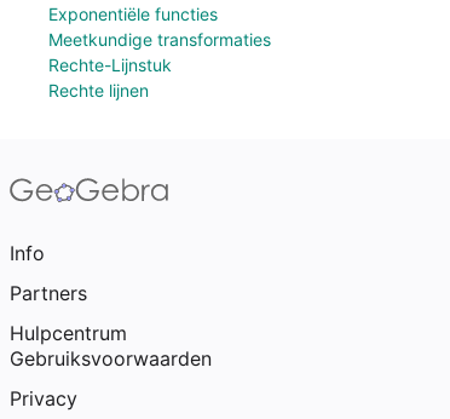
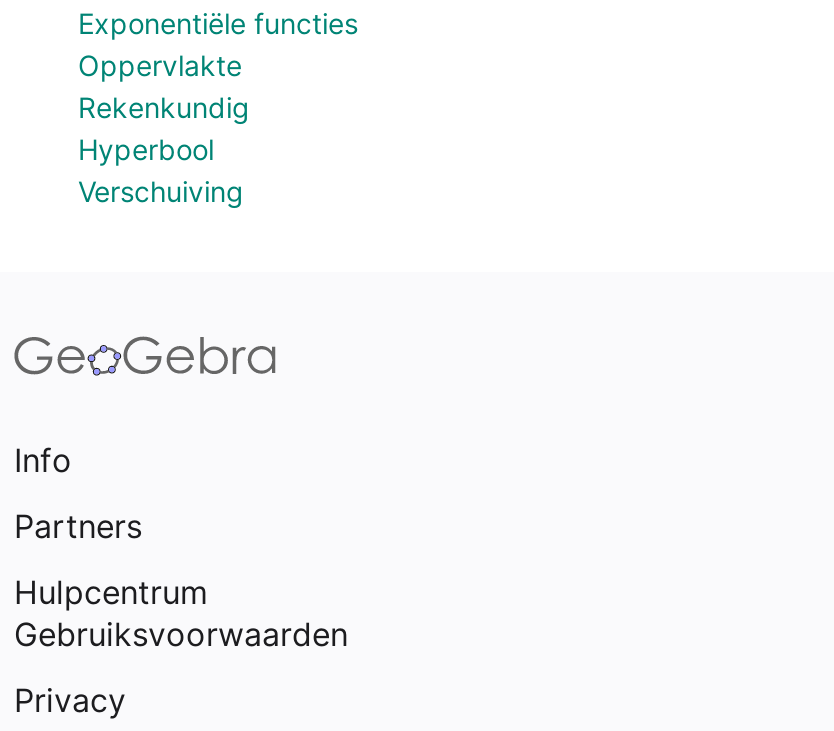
[48,29,271,101] Meetkundige transformaties | Rechte-Lijnstuk | Rechte lijnen -> [78,48,250,208] Oppervlakte | Rekenkundig | Hyperbool | Verschuiving

